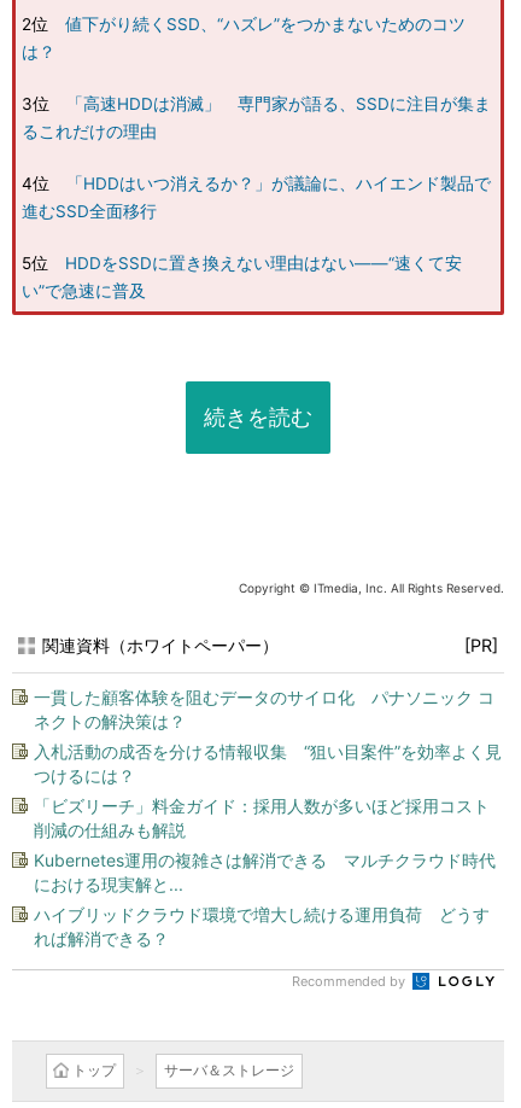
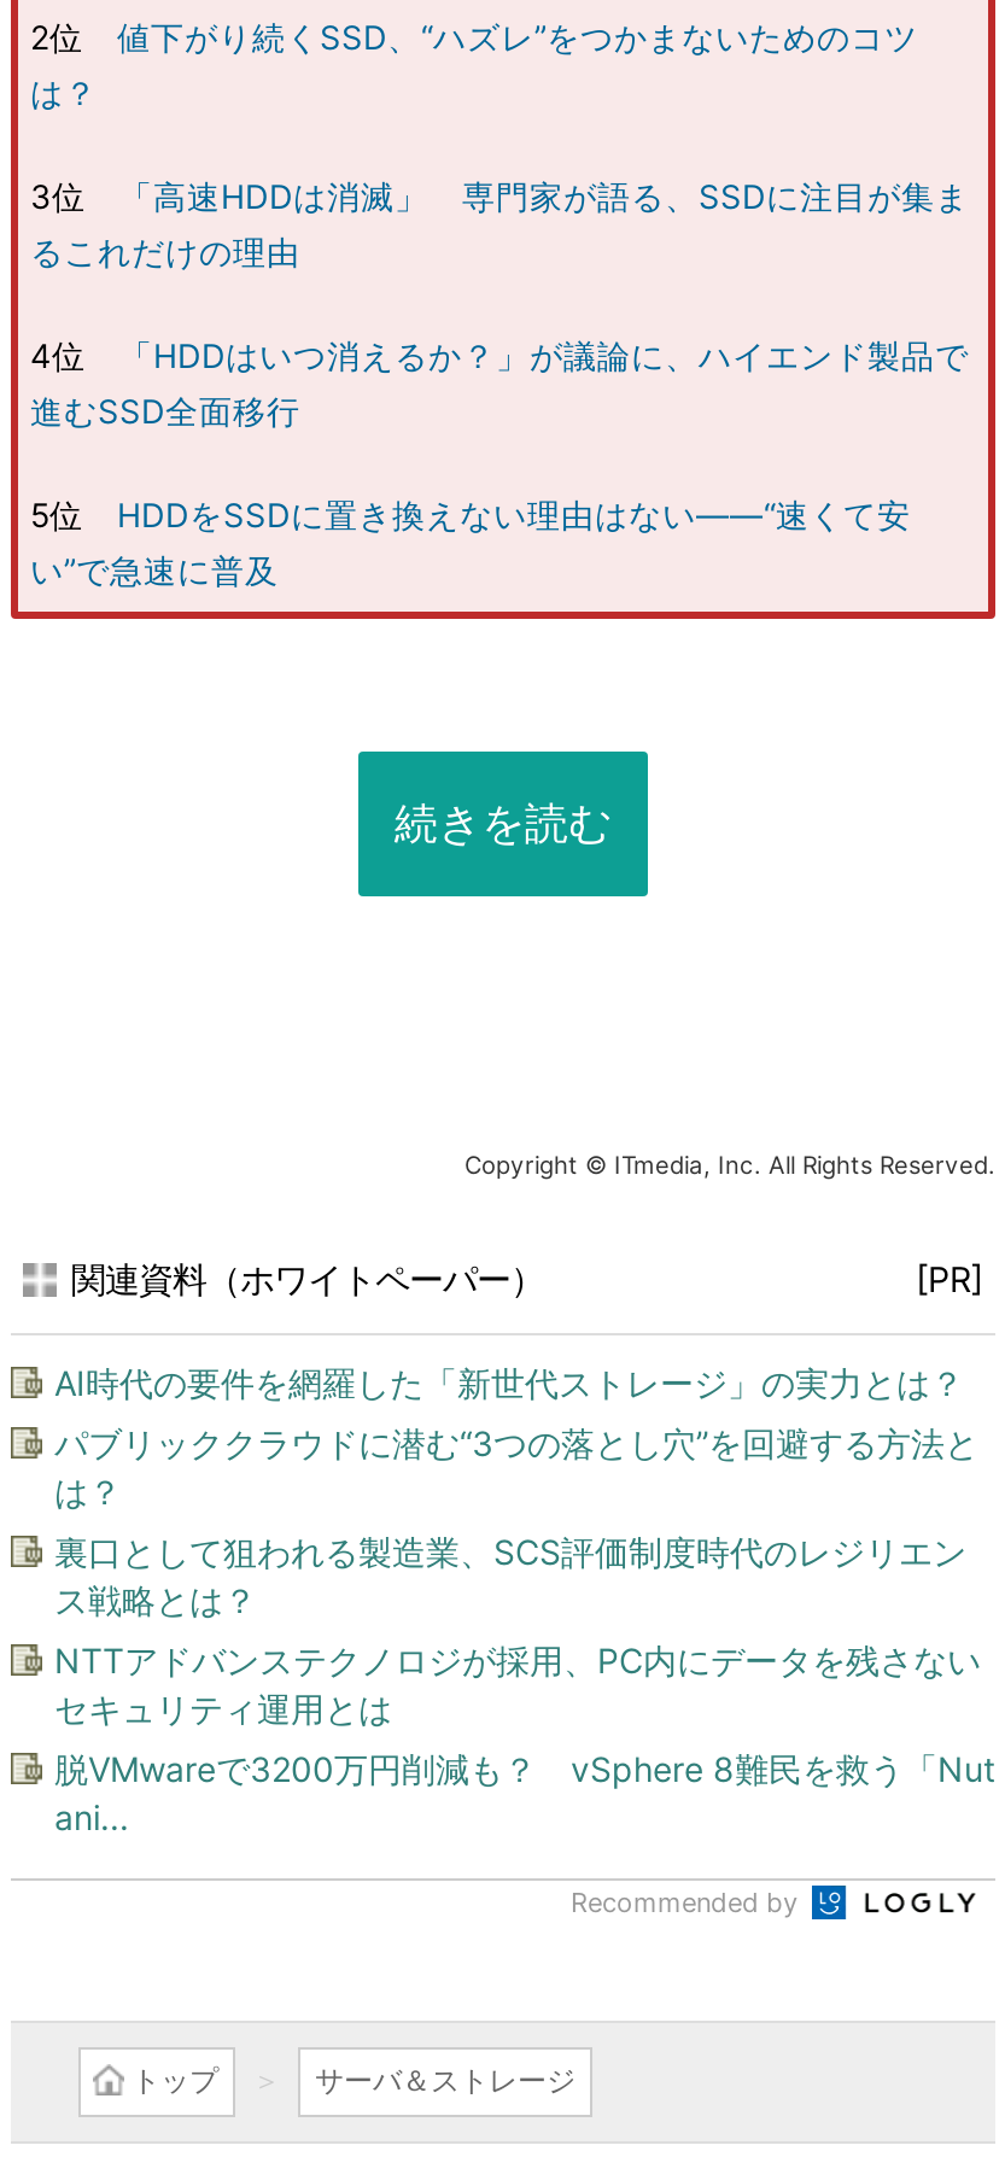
[34,687,494,731] 一貫した顧客体験を阻むデータのサイロ化 パナソニック コ | ネクトの解決策は？ -> [54,1362,964,1403] AI時代の要件を網羅した「新世代ストレージ」の実力とは？
[34,741,502,786] 入札活動の成否を分ける情報収集 “狙い目案件”を効率よく見 | つけるには？ -> [54,1422,978,1512] パブリッククラウドに潜む“3つの落とし穴”を回避する方法と | は？
[34,795,490,840] 「ビズリーチ」料金ガイド：採用人数が多いほど採用コスト | 削減の仕組みも解説 -> [54,1531,966,1620] 裏口として狙われる製造業、SCS評価制度時代のレジリエン | ス戦略とは？
[34,850,496,894] Kubernetes運用の複雑さは解消できる マルチクラウド時代 | における現実解と... -> [54,1639,981,1729] NTTアドバンステクノロジが採用、PC内にデータを残さない | セキュリティ運用とは
[34,904,490,949] ハイブリッドクラウド環境で増大し続ける運用負荷 どうす | れば解消できる？ -> [54,1748,995,1837] 脱VMwareで3200万円削減も？ vSphere 8難民を救う「Nut | ani...

